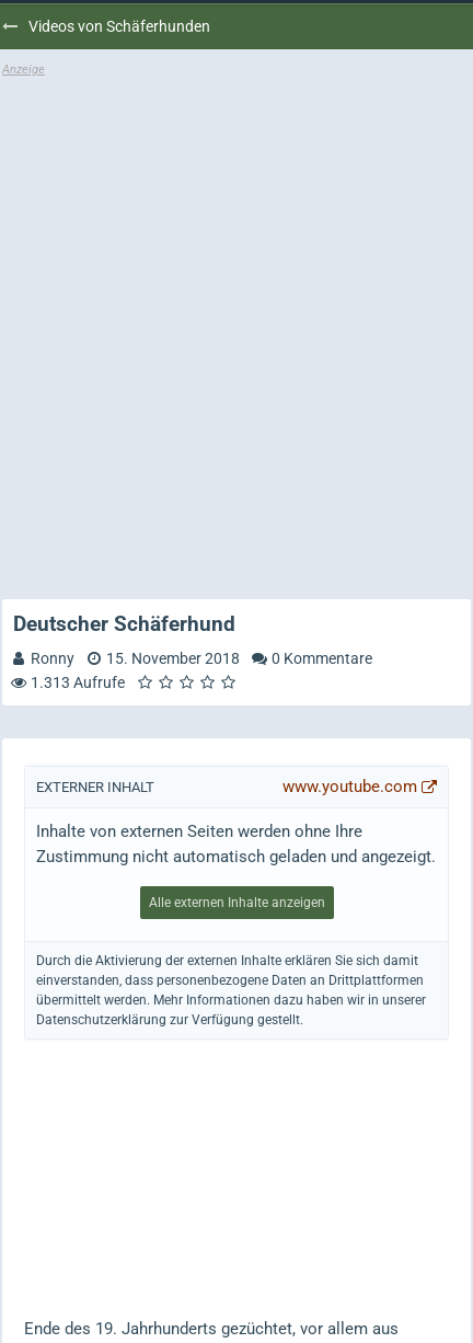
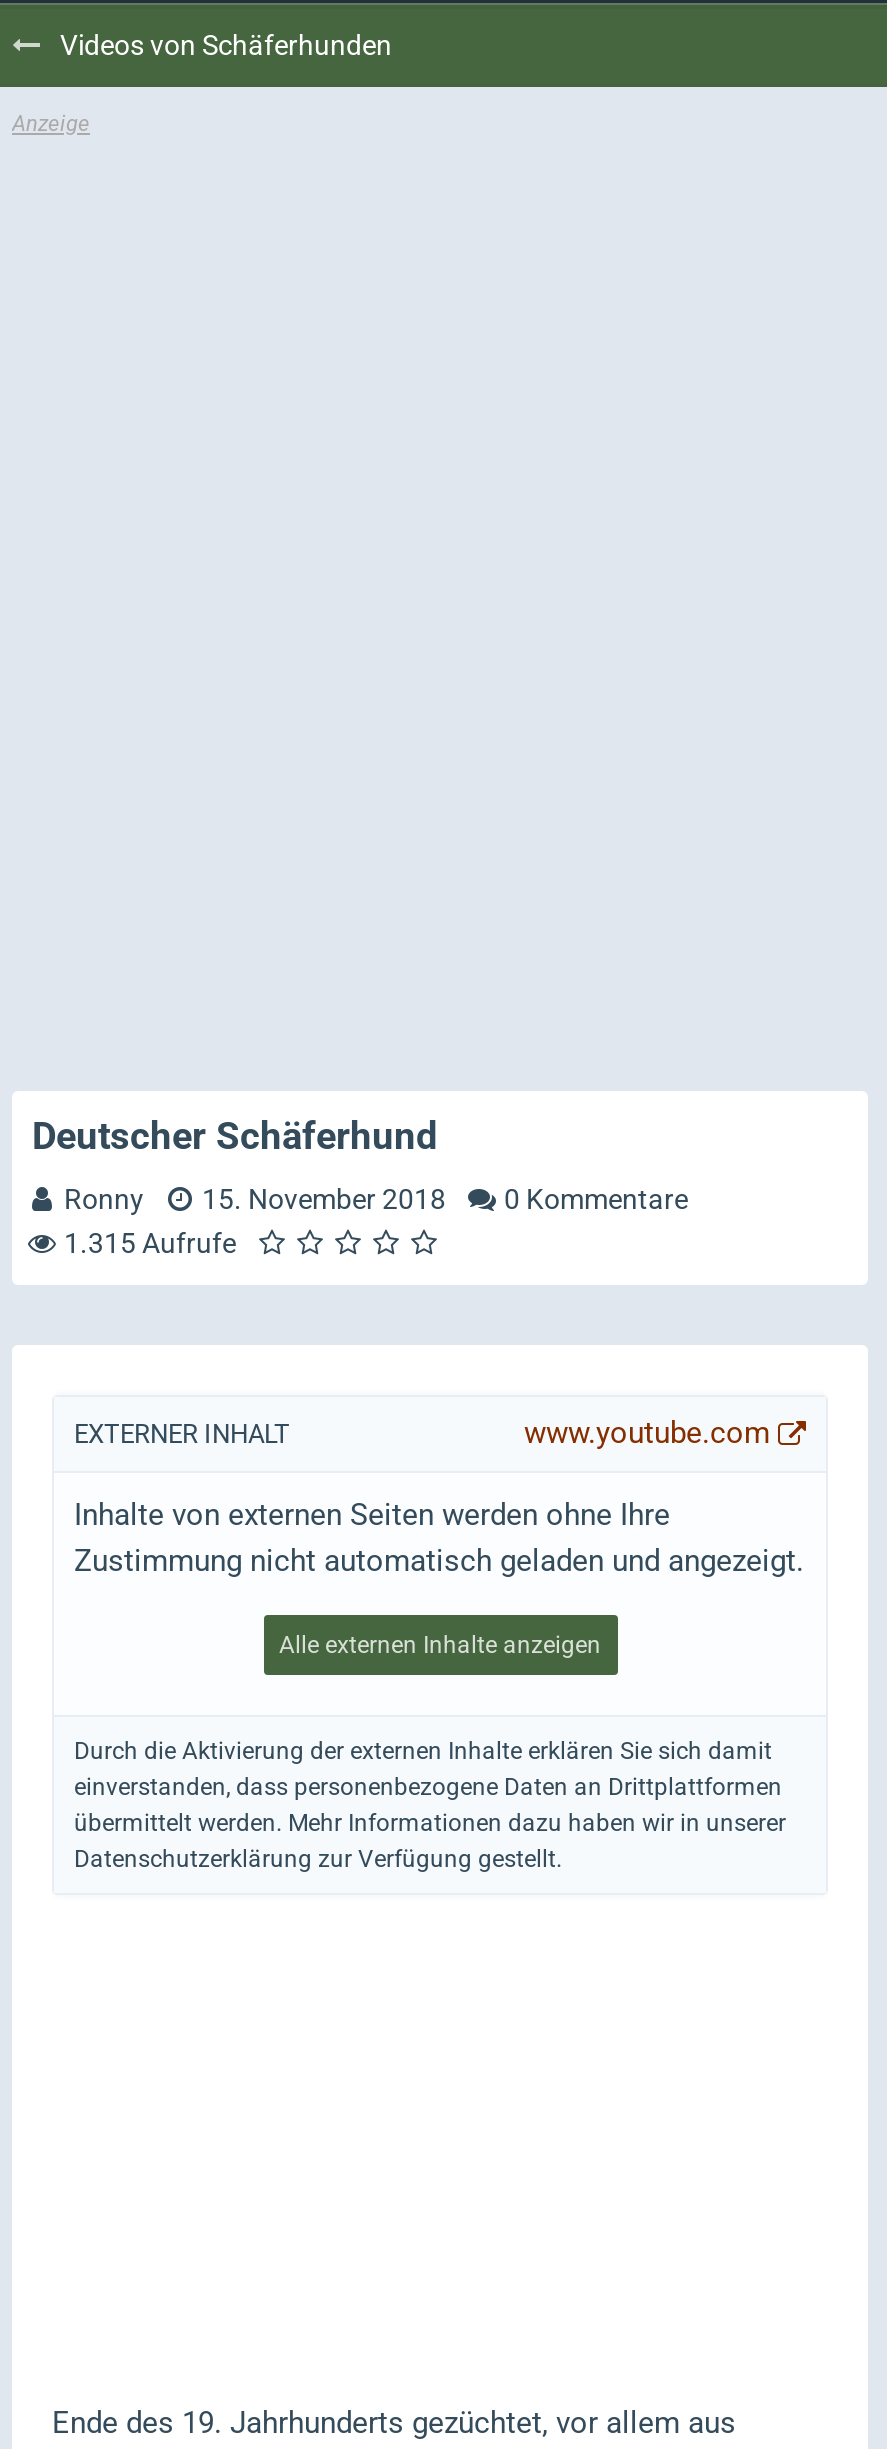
[31,674,125,691] 1.313 Aufrufe -> [64,1227,236,1259] 1.315 Aufrufe

